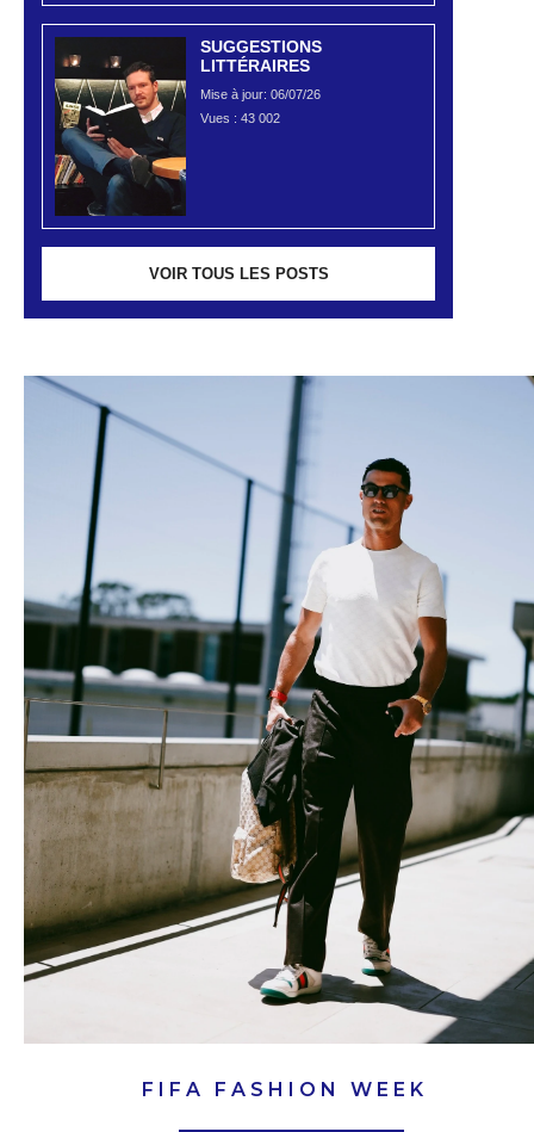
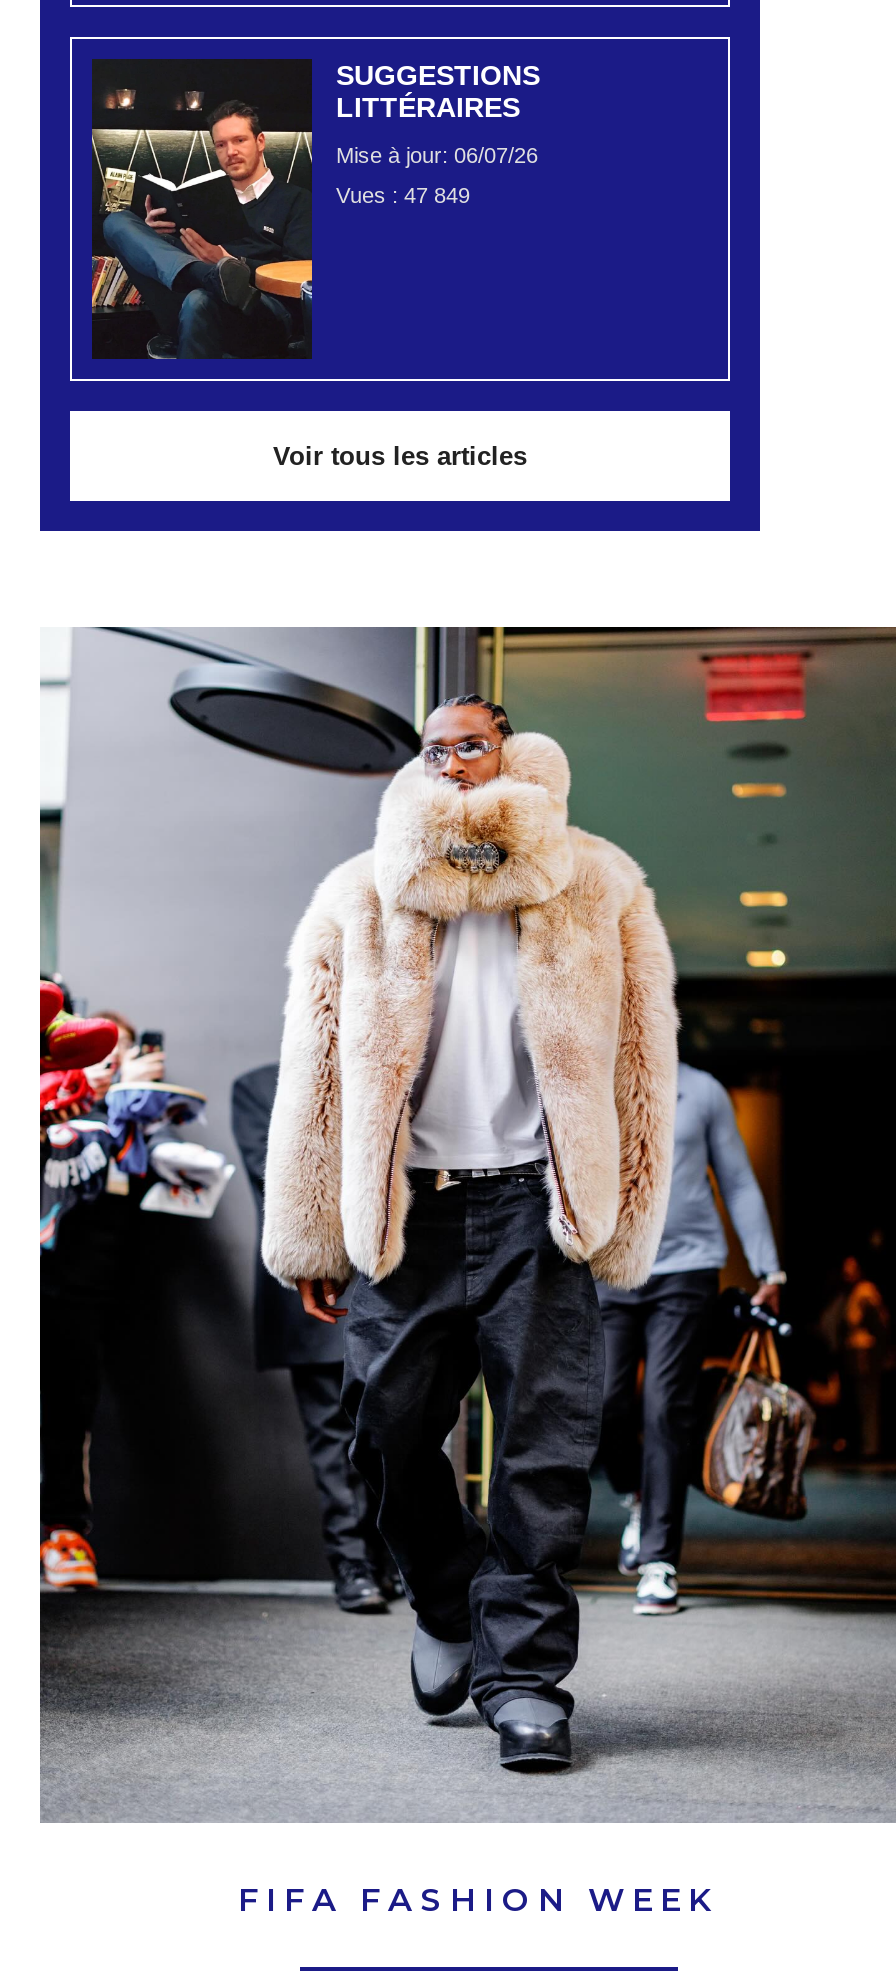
[200,111,280,126] Vues : 43 002 -> [336,184,470,208] Vues : 47 849
[148,265,328,283] VOIR TOUS LES POSTS -> [273,442,527,472] Voir tous les articles
[23,375,530,1045] [image] -> [38,625,890,1825] [image]

